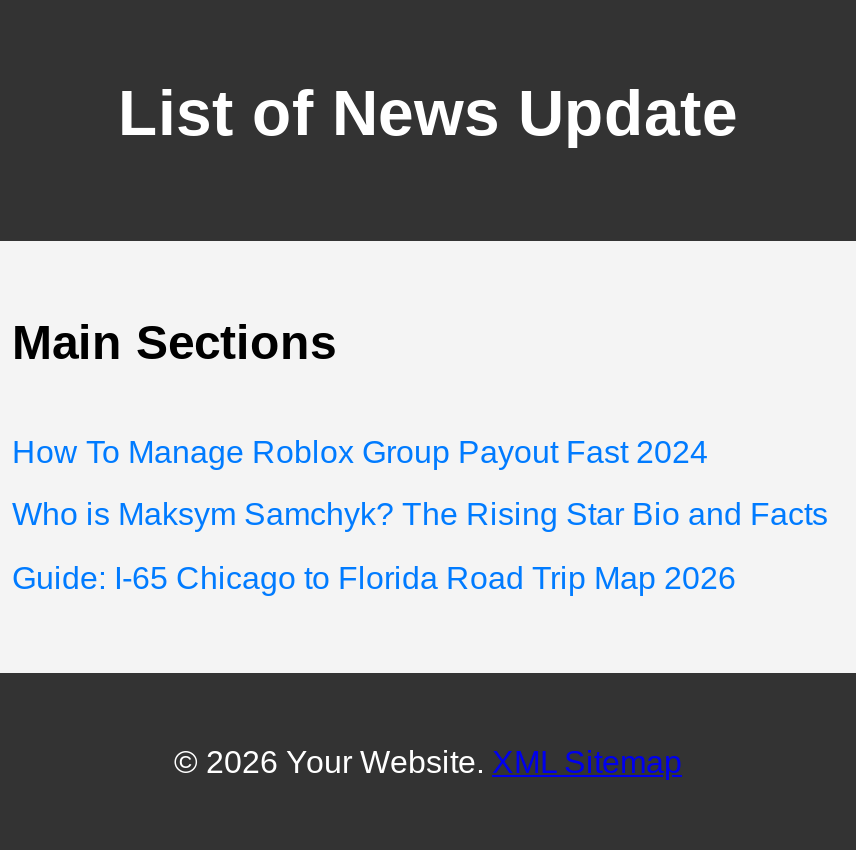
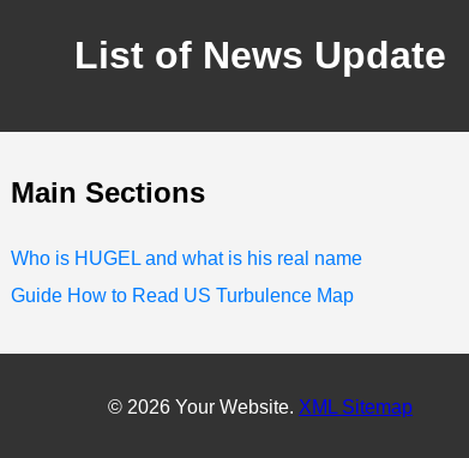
[12,435,828,594] How To Manage Roblox Group Payout Fast 2024 | Who is Maksym Samchyk? The Rising Star Bio and Facts | Guide: I-65 Chicago to Florida Road Trip Map 2026 -> [11,248,362,306] Who is HUGEL and what is his real name | Guide How to Read US Turbulence Map

